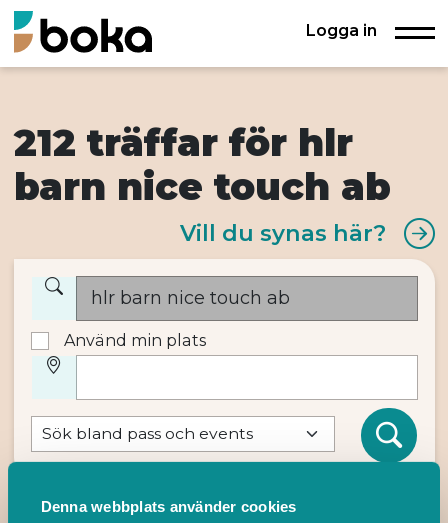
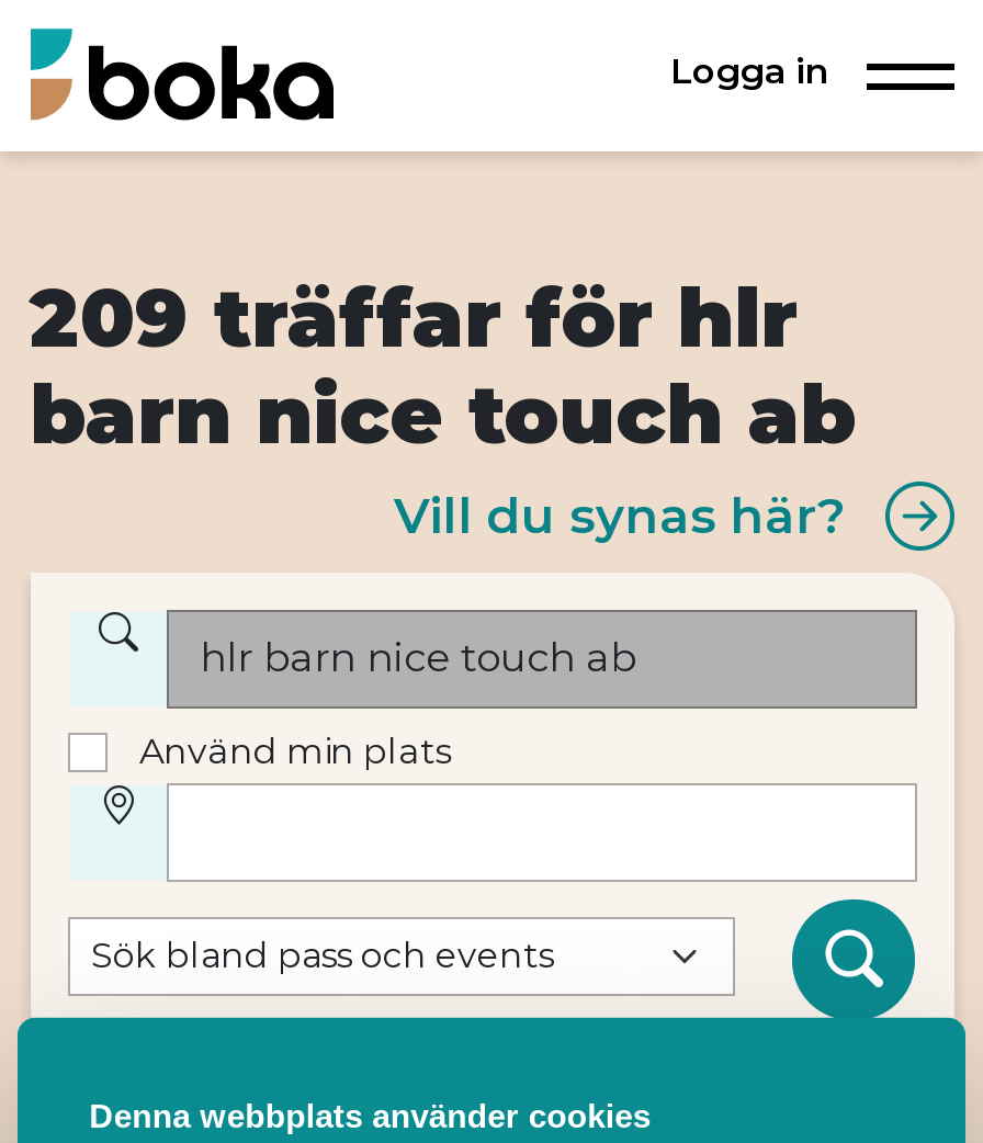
[13,120,352,165] 212 träffar för hlr -> [30,268,798,366] 209 träffar för hlr

